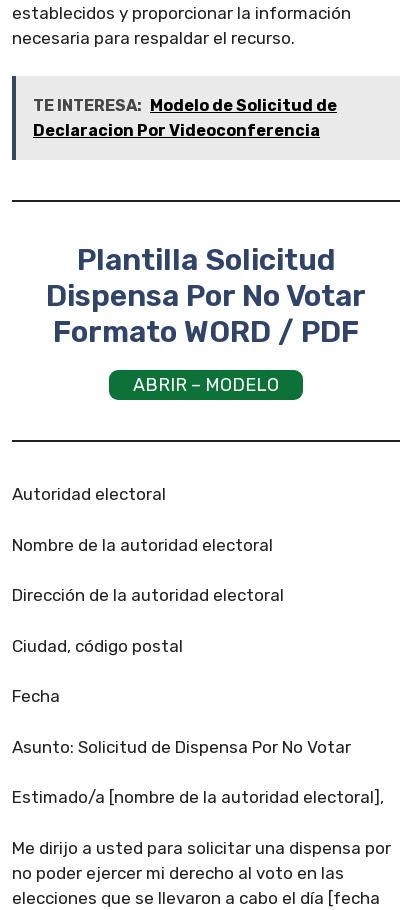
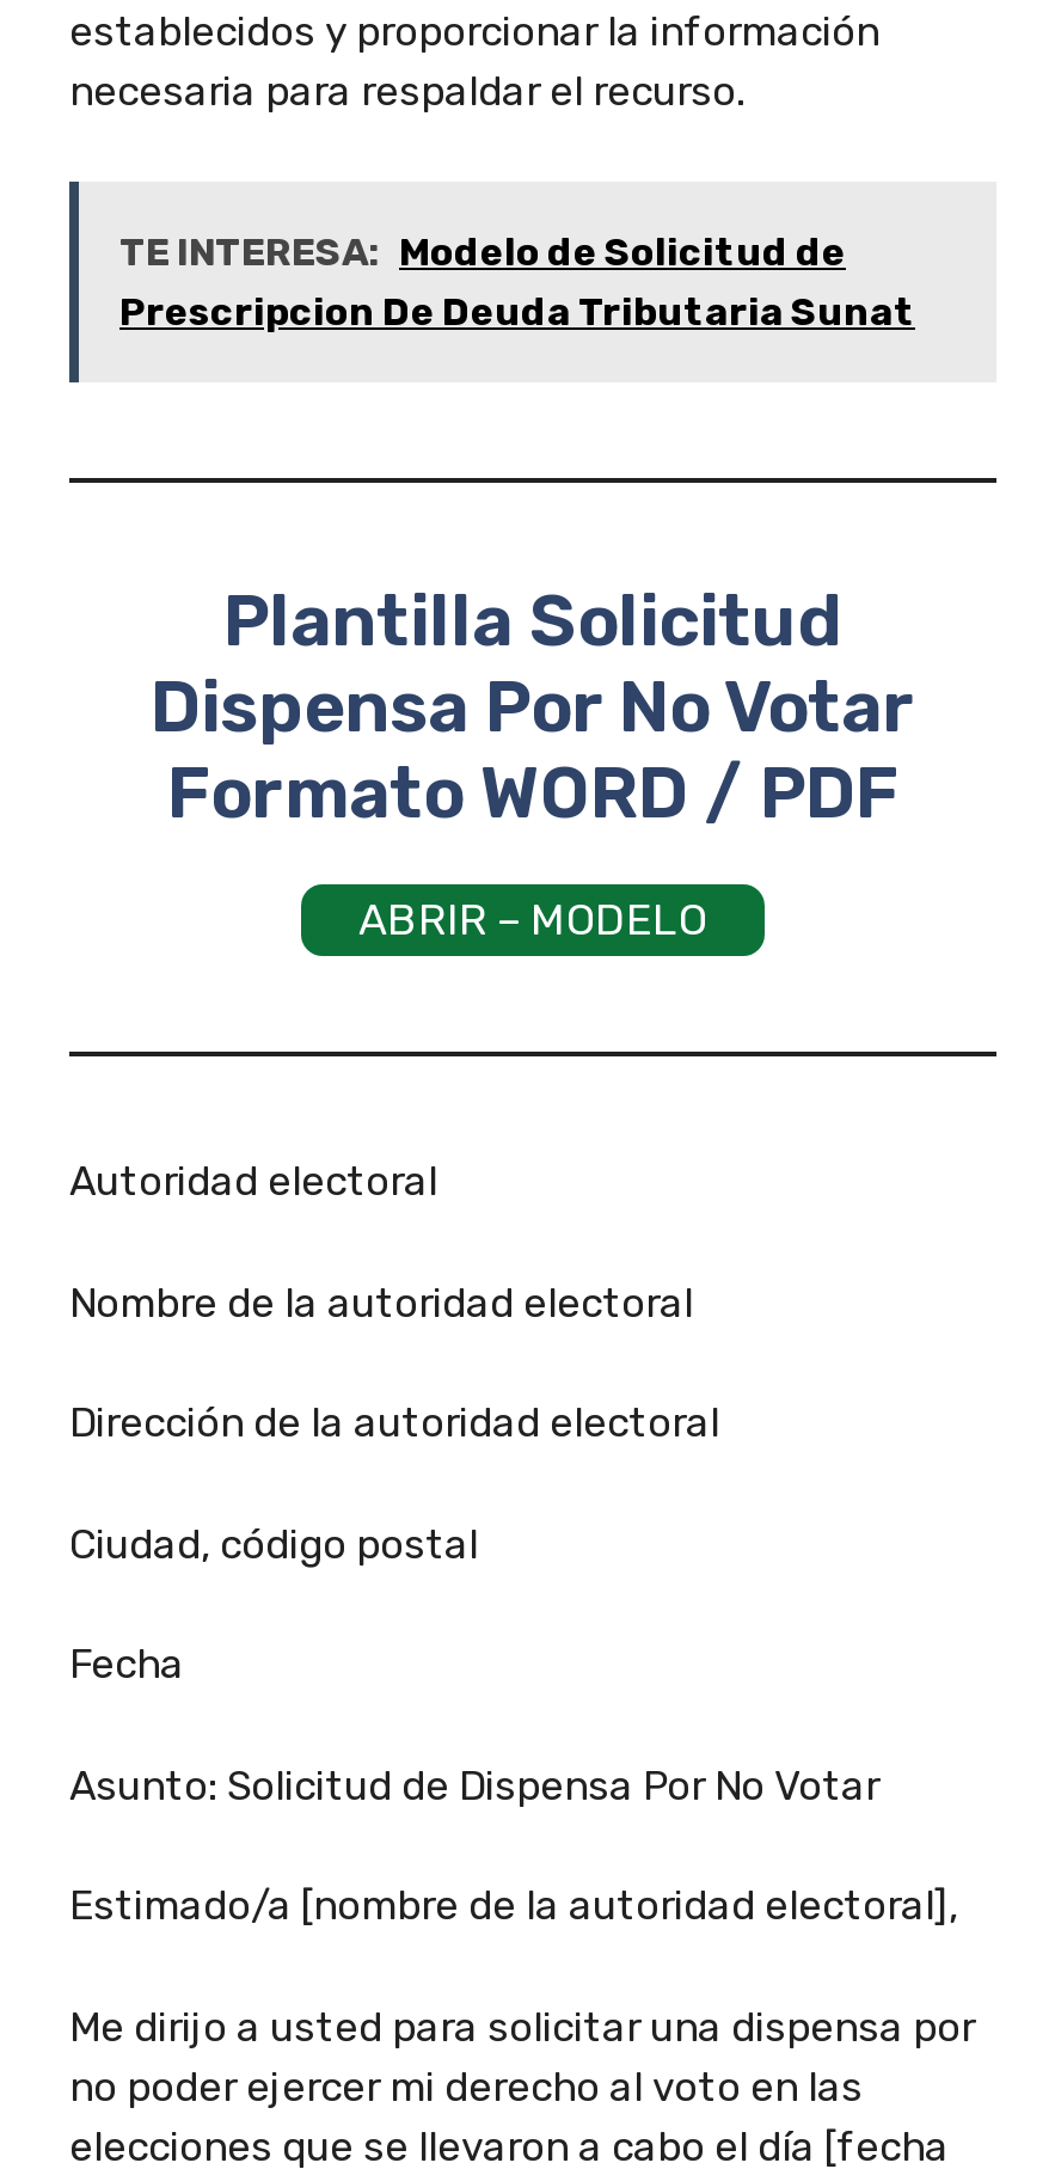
[33,121,320,140] Declaracion Por Videoconferencia -> [119,289,915,335] Prescripcion De Deuda Tributaria Sunat

